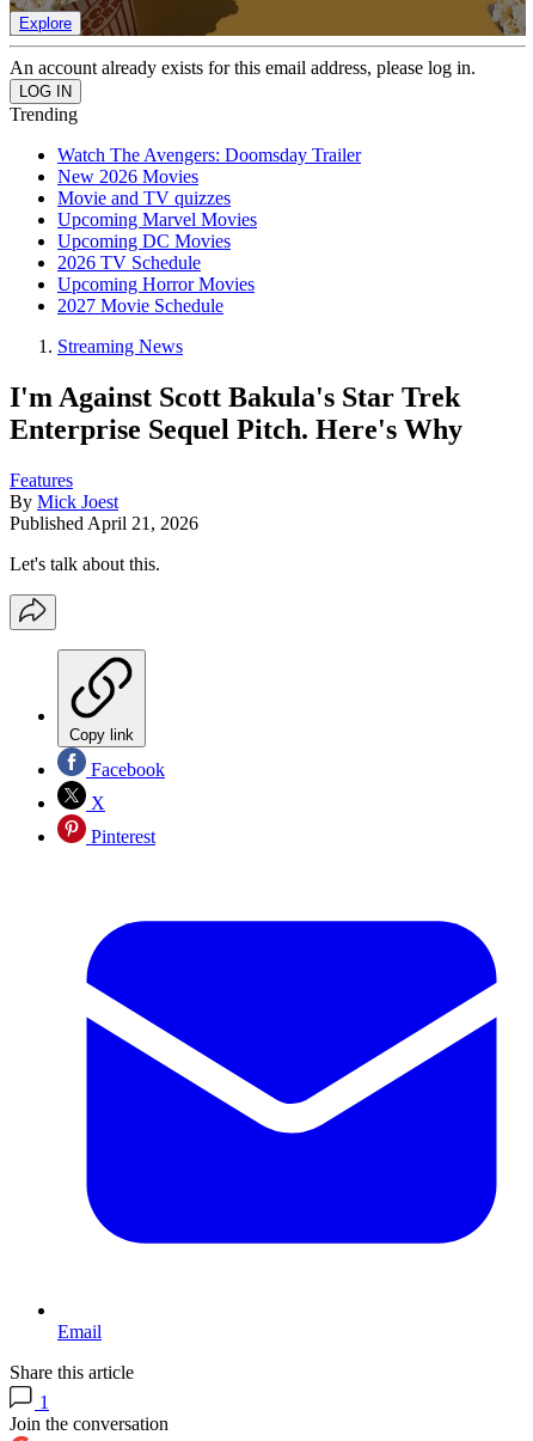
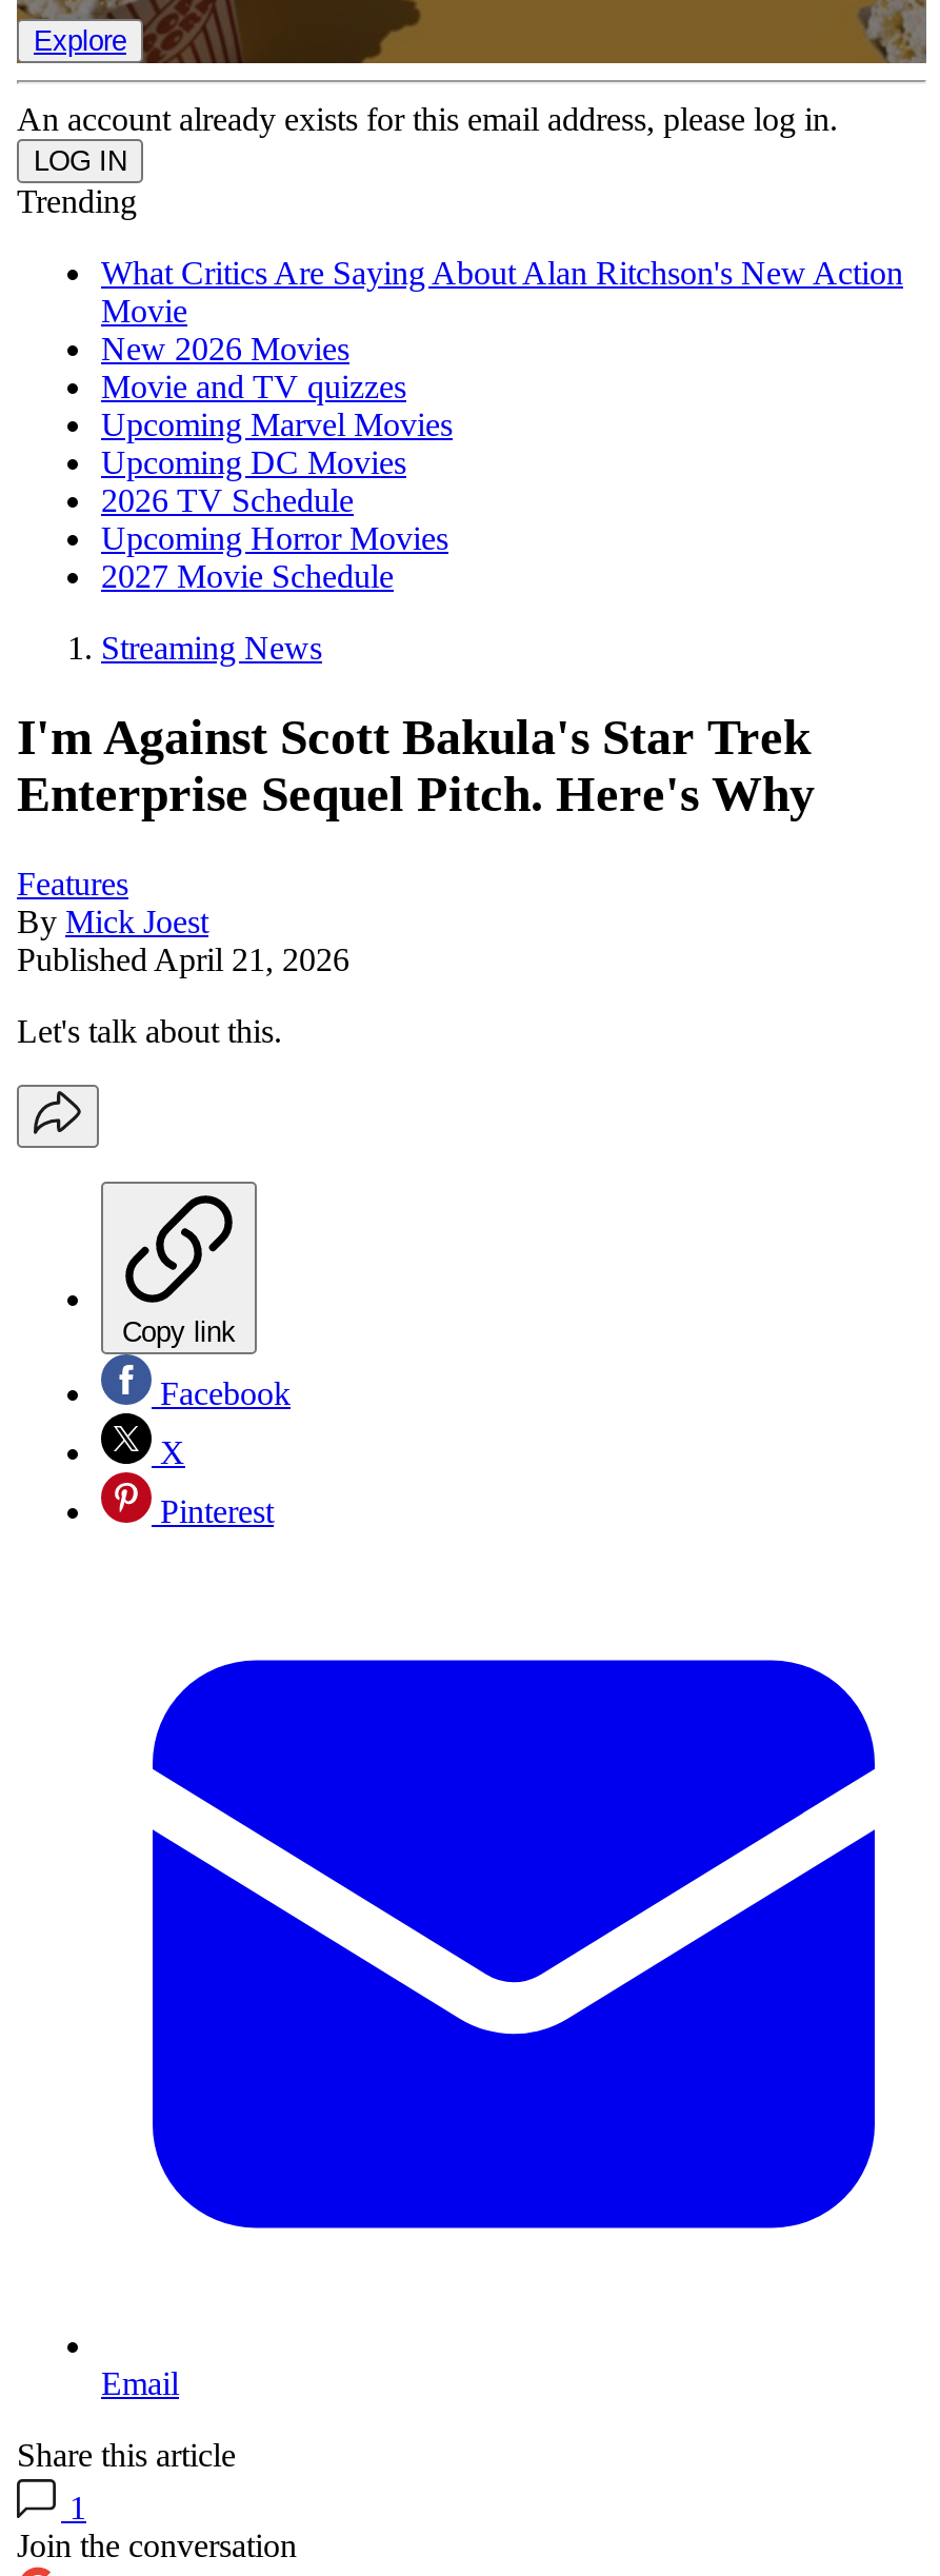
[57,145,361,165] Watch The Avengers: Doomsday Trailer -> [101,255,903,329] What Critics Are Saying About Alan Ritchson's New Action | Movie

